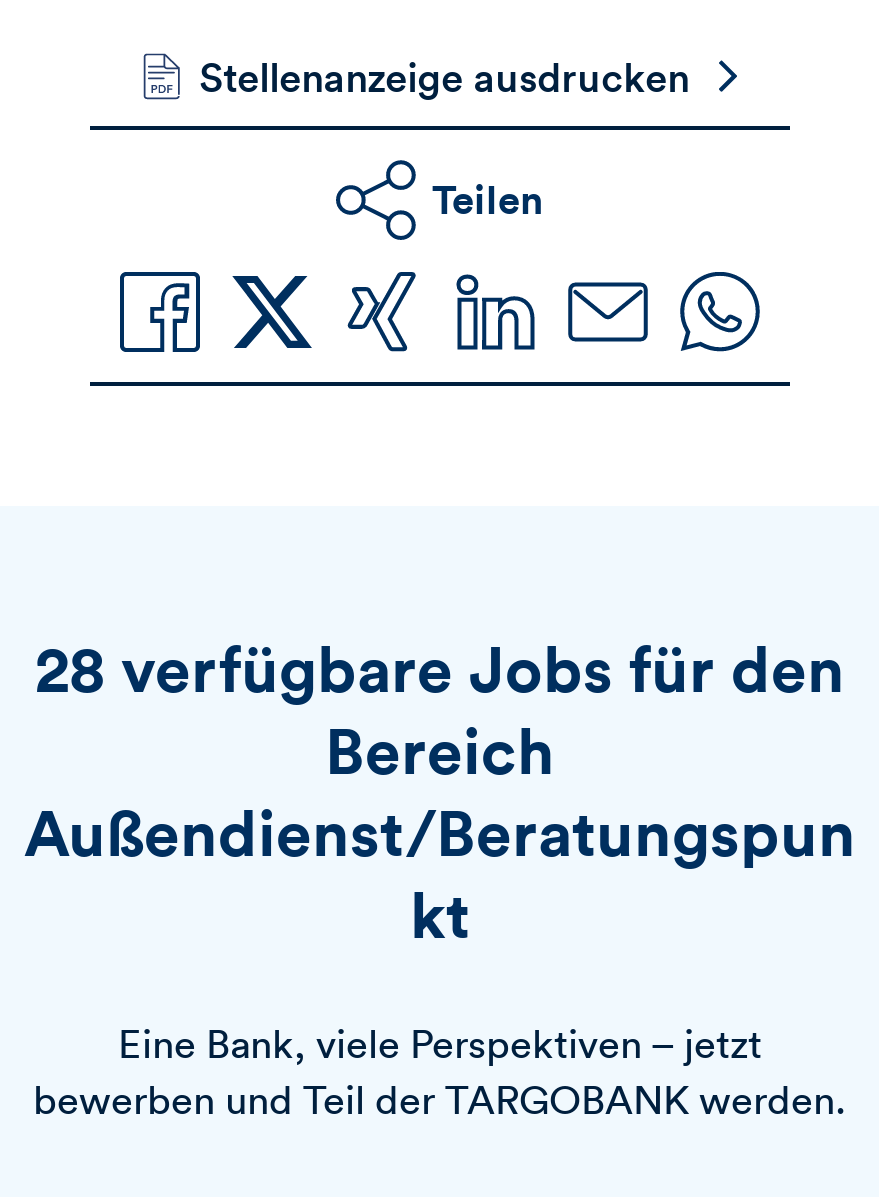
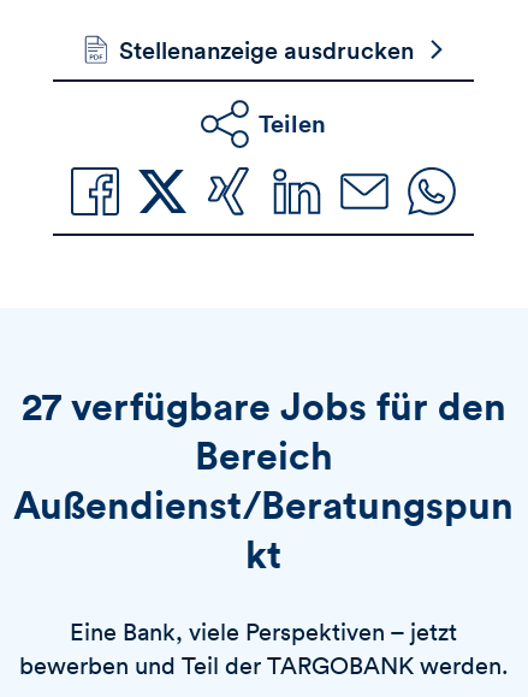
[35,625,845,709] 28 verfügbare Jobs für den -> [21,380,506,430] 27 verfügbare Jobs für den

